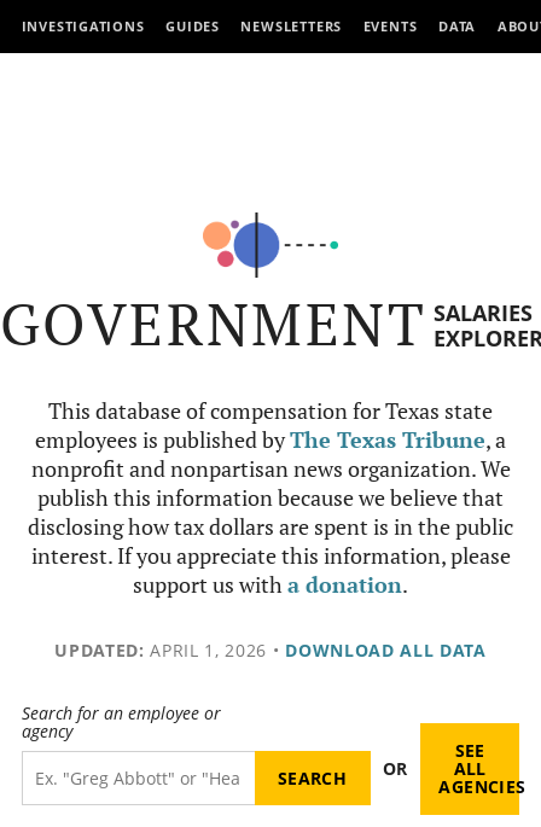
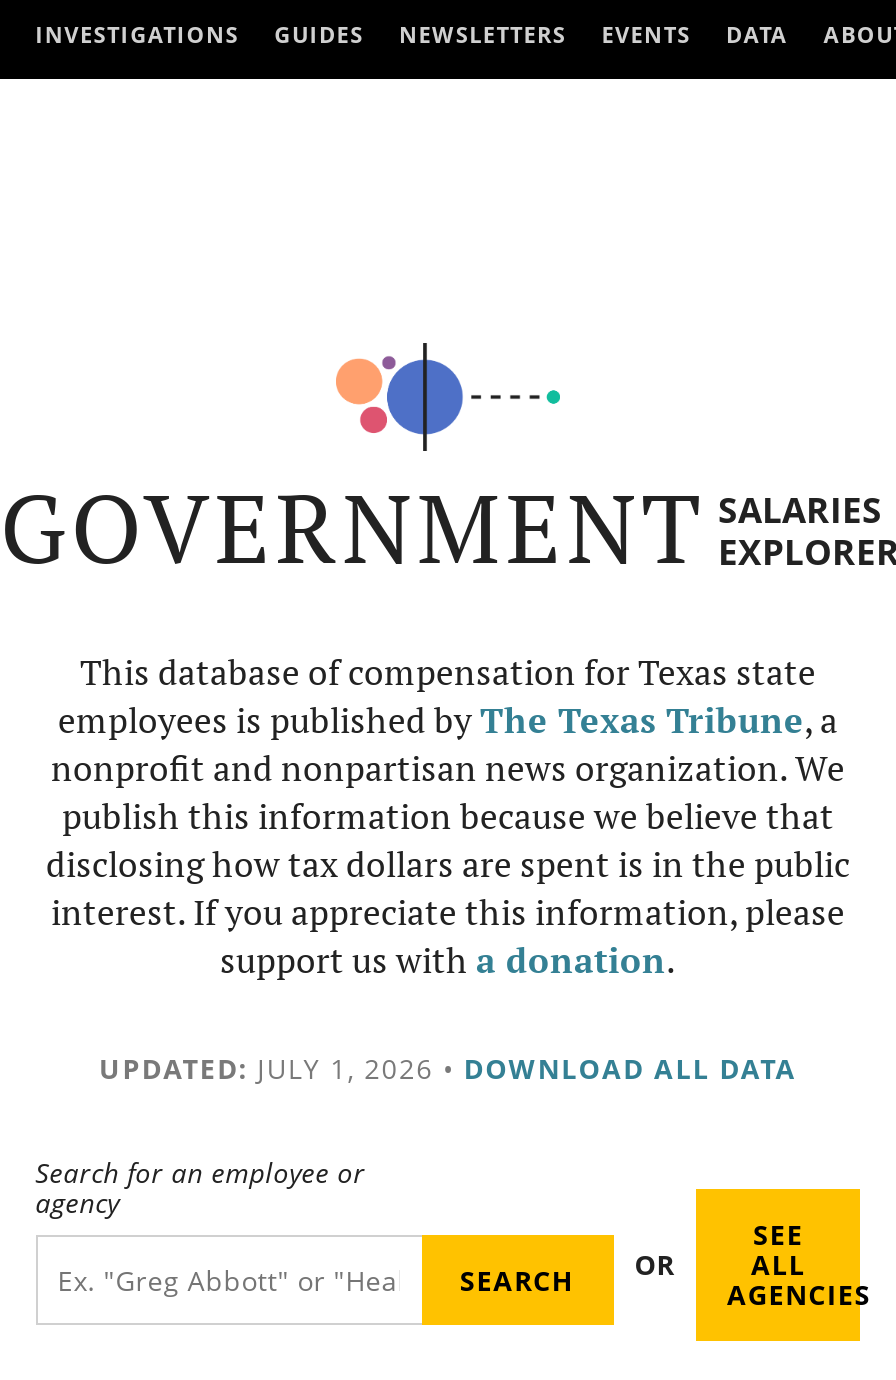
[55,639,486,662] UPDATED: APRIL 1, 2026 • DOWNLOAD ALL DATA -> [99,1049,797,1087] UPDATED: JULY 1, 2026 • DOWNLOAD ALL DATA

